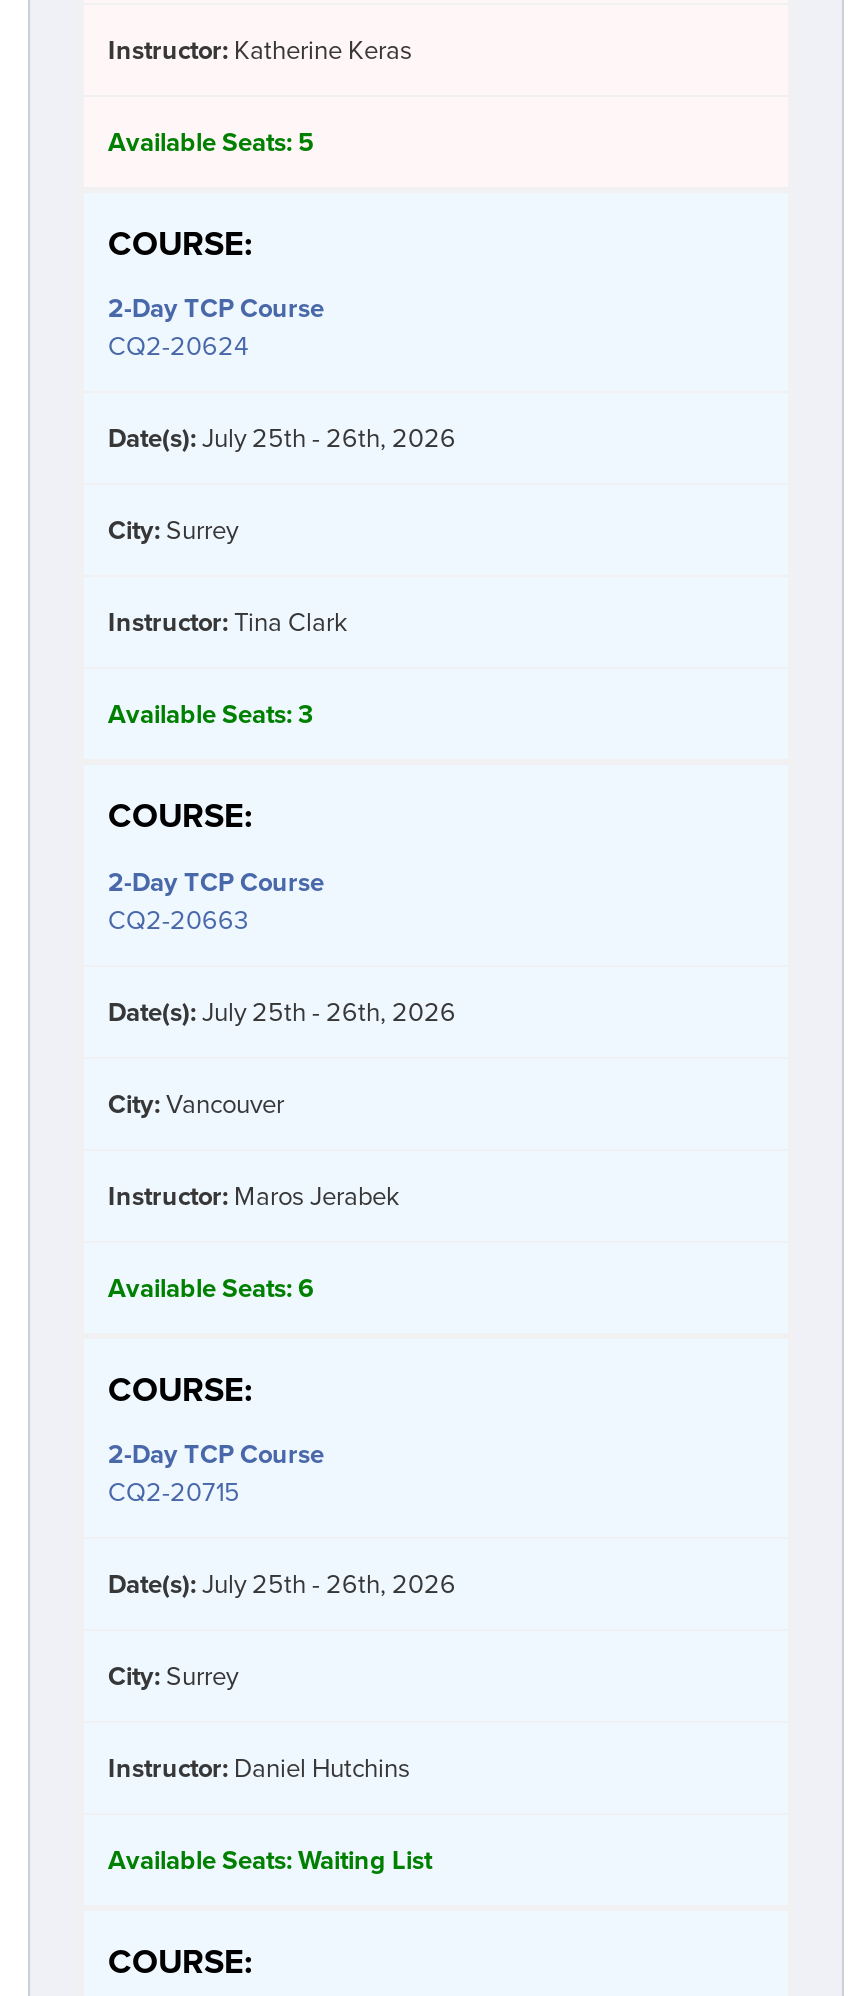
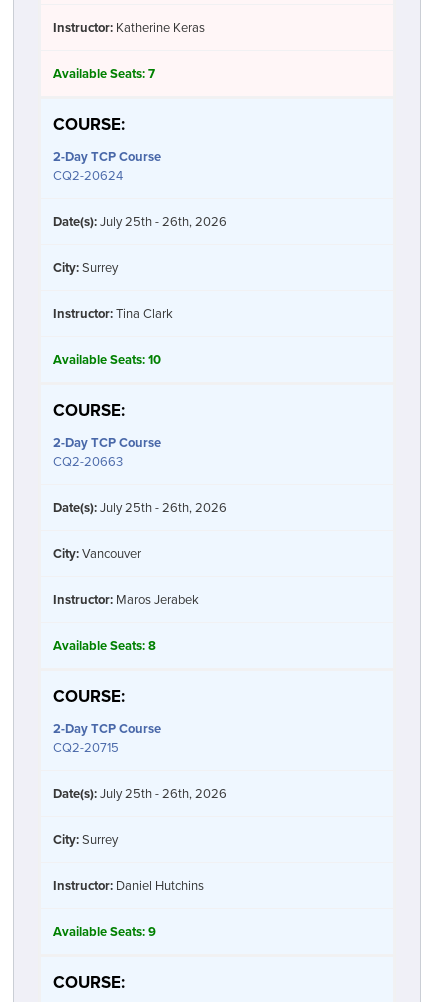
[108,127,314,159] Available Seats: 5 -> [53,65,155,81] Available Seats: 7
[108,700,314,732] Available Seats: 3 -> [53,352,161,368] Available Seats: 10
[108,1272,314,1304] Available Seats: 6 -> [53,638,156,654] Available Seats: 8
[108,1845,432,1877] Available Seats: Waiting List -> [53,924,156,940] Available Seats: 9

